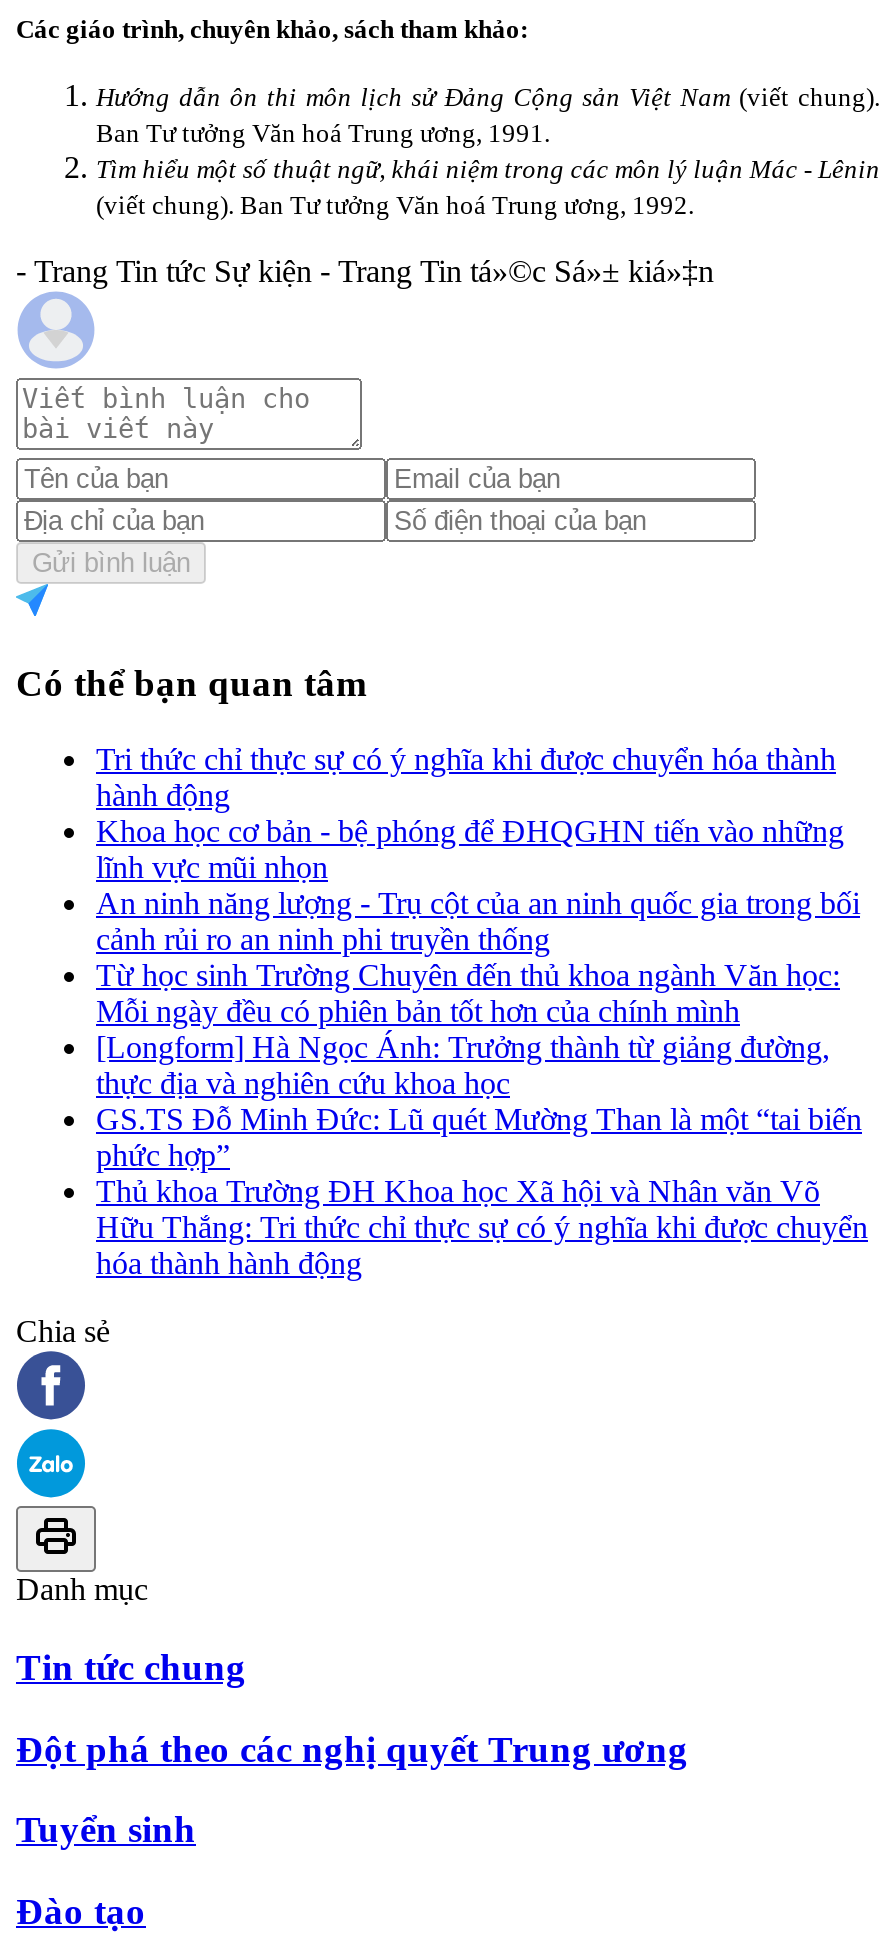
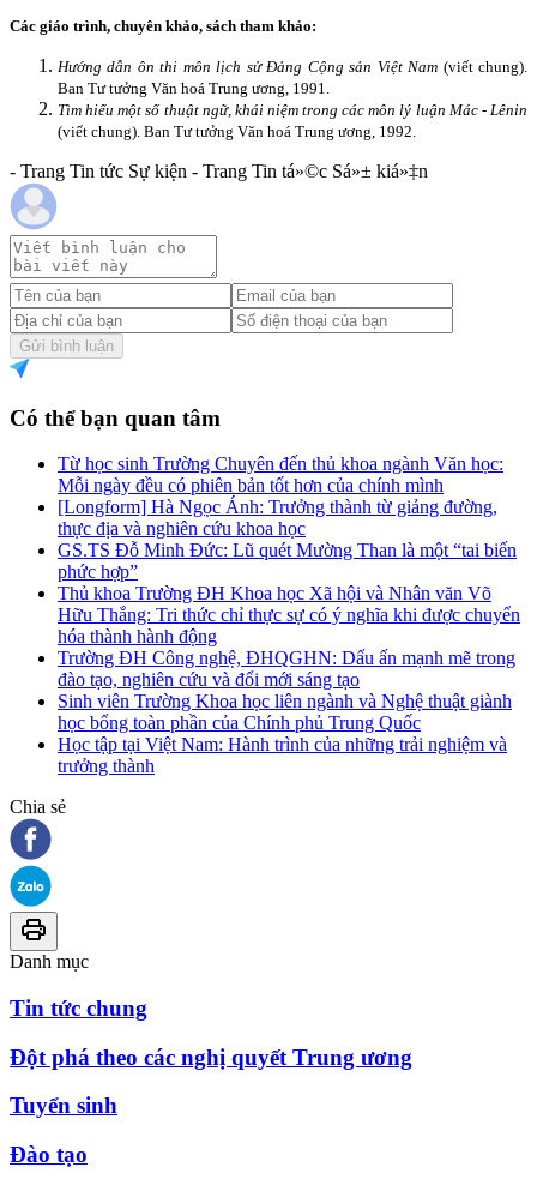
[96,743,860,957] Tri thức chỉ thực sự có ý nghĩa khi được chuyển hóa thành | hành động | Khoa học cơ bản - bệ phóng để ĐHQGHN tiến vào những | lĩnh vực mũi nhọn | An ninh năng lượng - Trụ cột của an ninh quốc gia trong bối | cảnh rủi ro an ninh phi truyền thống -> none
moved [96,959,868,1281] -> [58,454,520,647]: Từ học sinh Trường Chuyên đến thủ khoa ngành Văn học: | Mỗi ngày đều có phiên bản tốt hơn của chính mình | [Longform] Hà Ngọc Ánh: Trưởng thành từ giảng đường, | ... | Hữu Thắng: Tri thức chỉ thực sự có ý nghĩa khi được chuyển | hóa thành hành động
none -> [58,648,515,776] Trường ĐH Công nghệ, ĐHQGHN: Dấu ấn mạnh mẽ trong | đào tạo, nghiên cứu và đổi mới sáng tạo | Sinh viên Trường Khoa học liên ngành và Nghệ thuật giành | học bổng toàn phần của Chính phủ Trung Quốc | Học tập tại Việt Nam: Hành trình của những trải nghiệm và | trưởng thành

